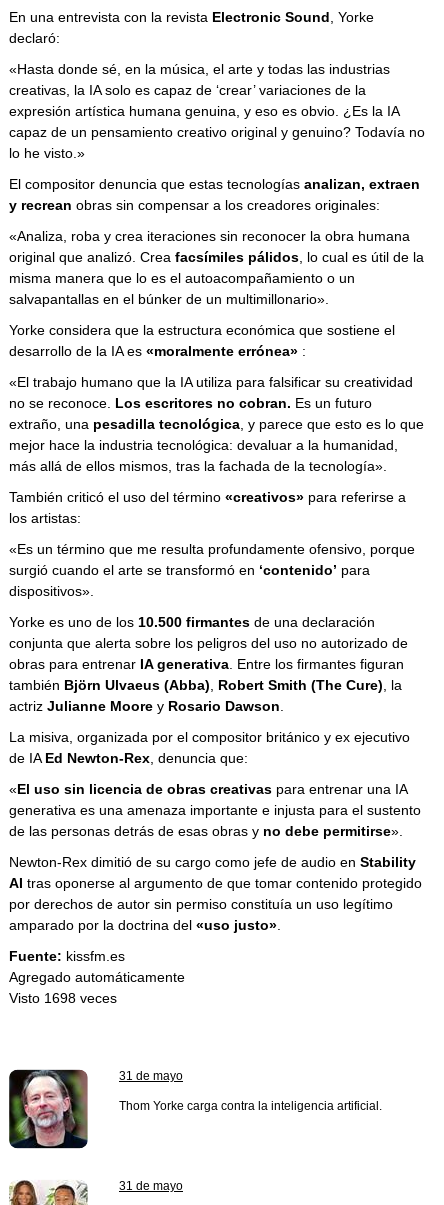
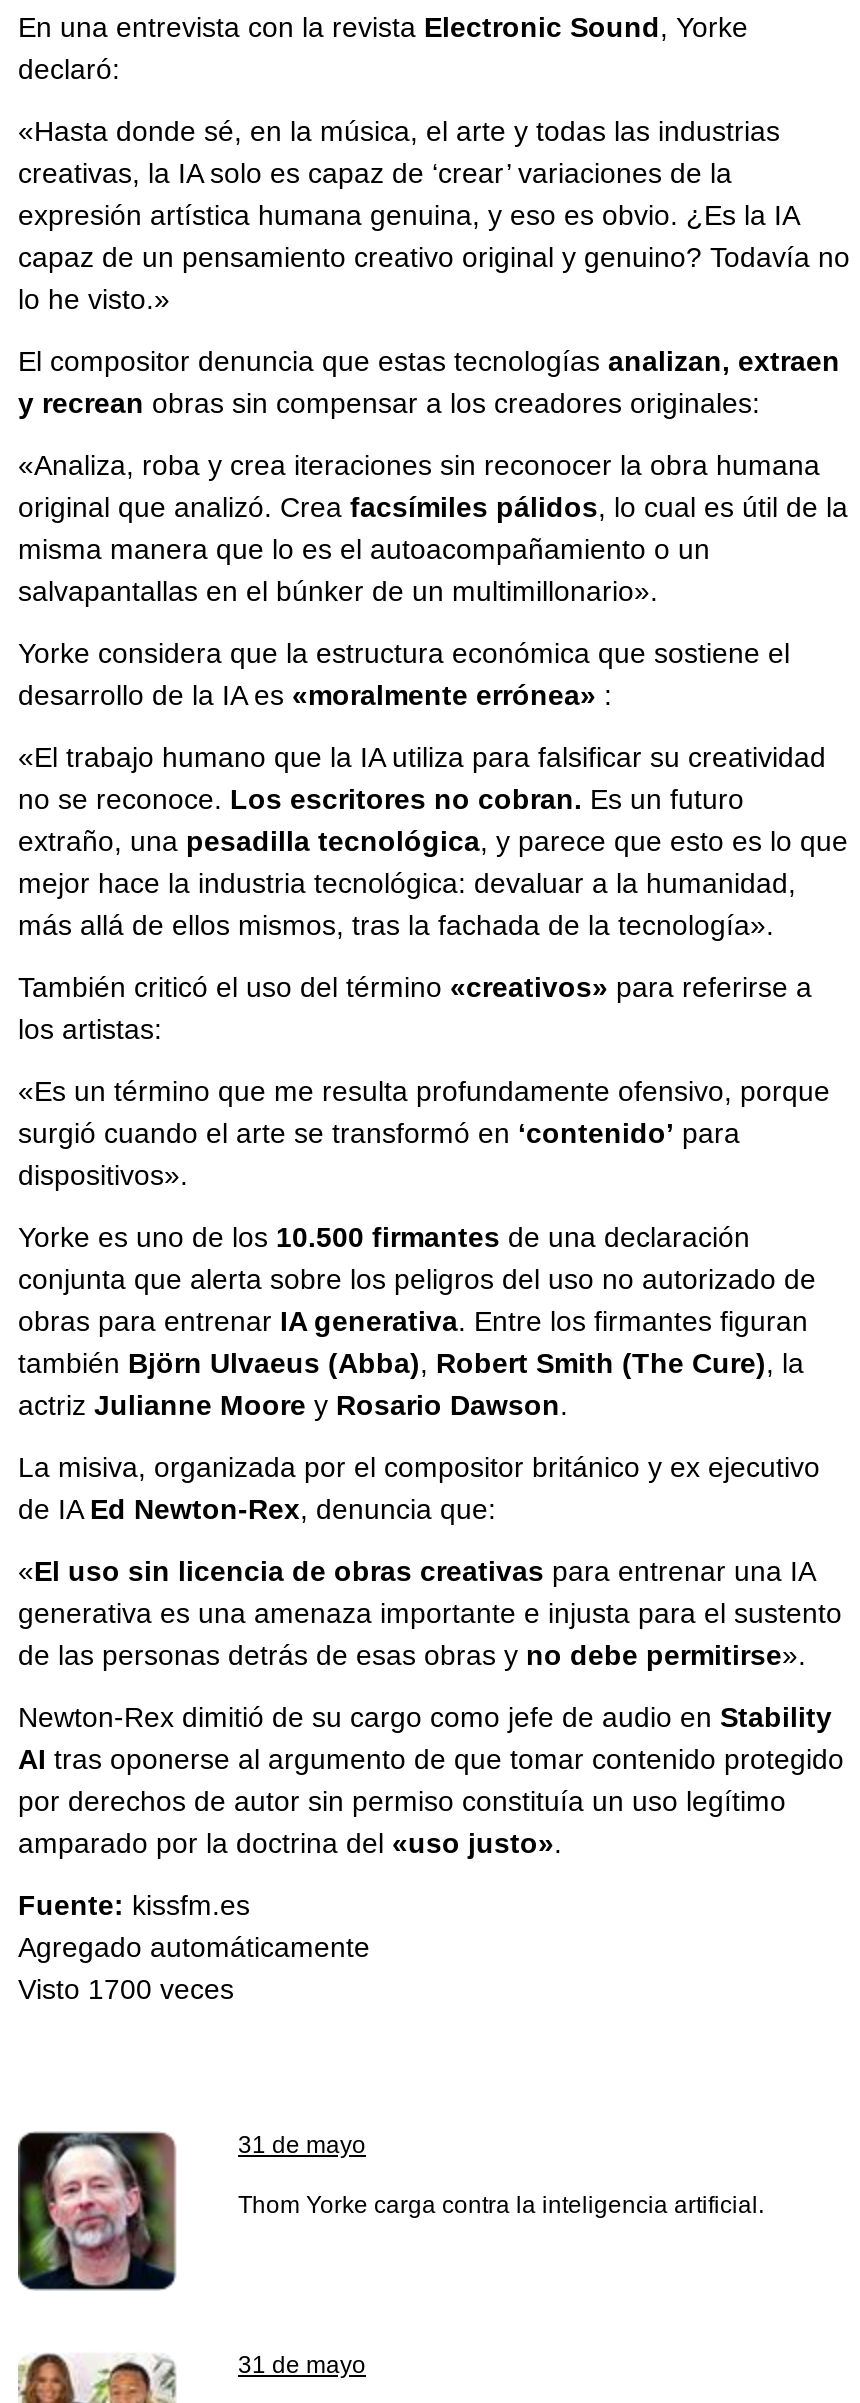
[9,990,117,1006] Visto 1698 veces -> [18,1973,234,2005] Visto 1700 veces

